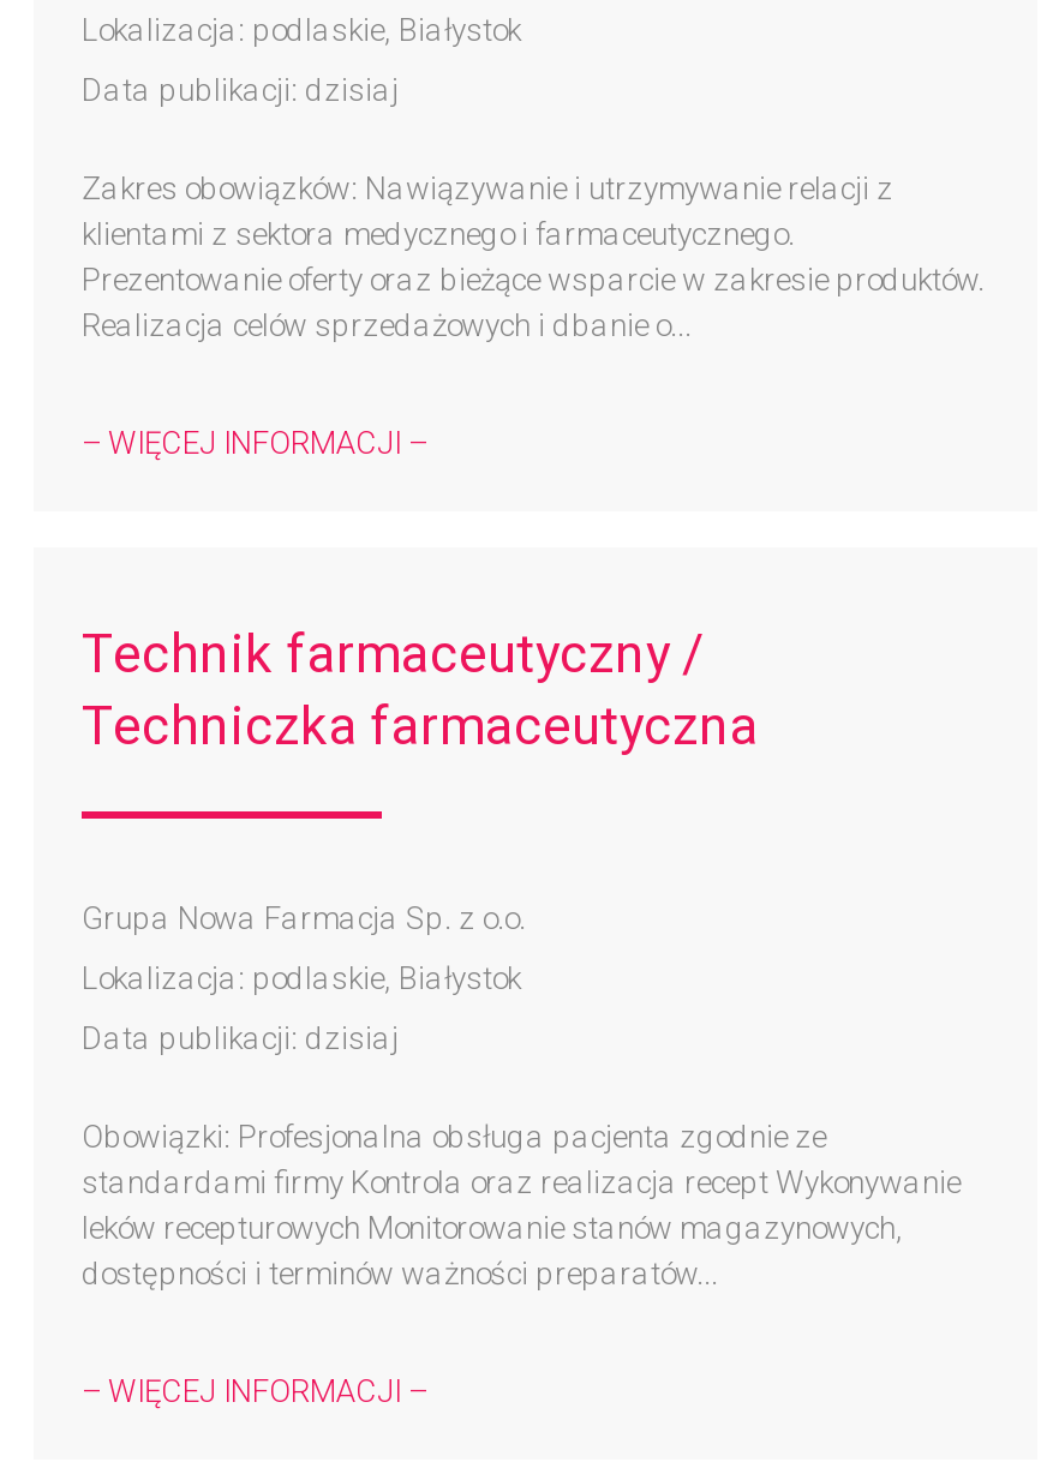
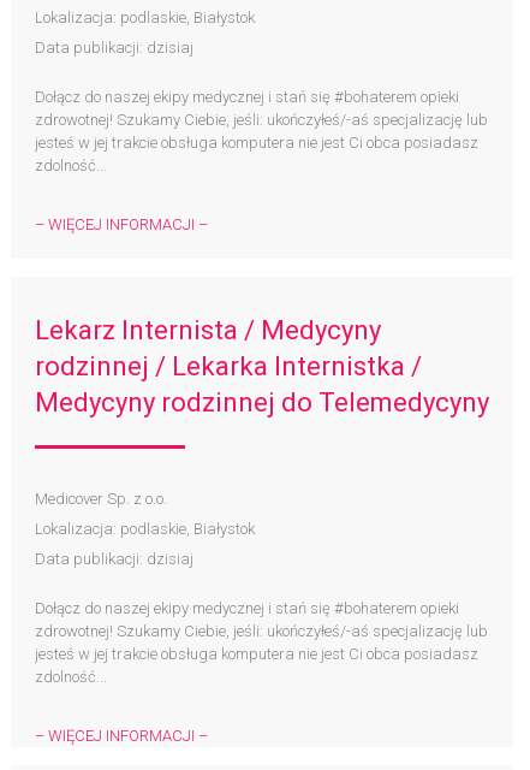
[82,170,985,343] Zakres obowiązków: Nawiązywanie i utrzymywanie relacji z | klientami z sektora medycznego i farmaceutycznego. | Prezentowanie oferty oraz bieżące wsparcie w zakresie produktów. | Realizacja celów sprzedażowych i dbanie o... -> [35,88,488,174] Dołącz do naszej ekipy medycznej i stań się #bohaterem opieki | zdrowotnej! Szukamy Ciebie, jeśli: ukończyłeś/-aś specjalizację lub | jesteś w jej trakcie obsługa komputera nie jest Ci obca posiadasz | zdolność...
[82,624,759,756] Technik farmaceutyczny / | Techniczka farmaceutyczna -> [35,315,489,417] Lekarz Internista / Medycyny | rodzinnej / Lekarka Internistka / | Medycyny rodzinnej do Telemedycyny
[82,900,526,936] Grupa Nowa Farmacja Sp. z o.o. -> [35,490,167,508] Medicover Sp. z o.o.
[82,1119,961,1292] Obowiązki: Profesjonalna obsługa pacjenta zgodnie ze | standardami firmy Kontrola oraz realizacja recept Wykonywanie | leków recepturowych Monitorowanie stanów magazynowych, | dostępności i terminów ważności preparatów... -> [35,599,488,686] Dołącz do naszej ekipy medycznej i stań się #bohaterem opieki | zdrowotnej! Szukamy Ciebie, jeśli: ukończyłeś/-aś specjalizację lub | jesteś w jej trakcie obsługa komputera nie jest Ci obca posiadasz | zdolność...

